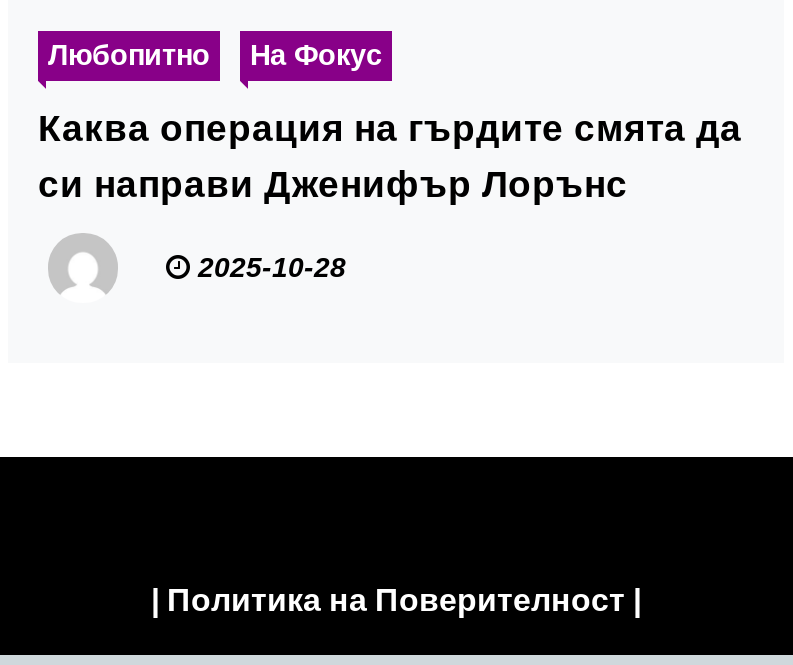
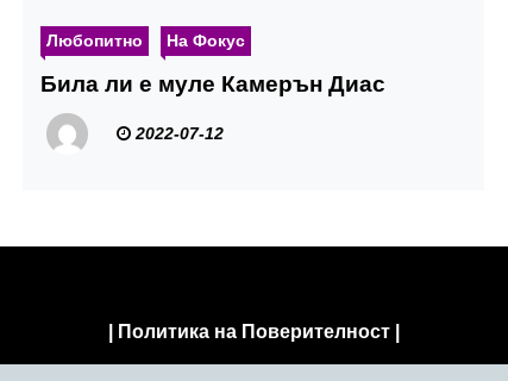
[38,107,742,205] Каква операция на гърдите смята да | си направи Дженифър Лорънс -> [40,72,385,97] Била ли е муле Камерън Диас
[190,251,346,283] 2025-10-28 -> [131,124,224,143] 2022-07-12

